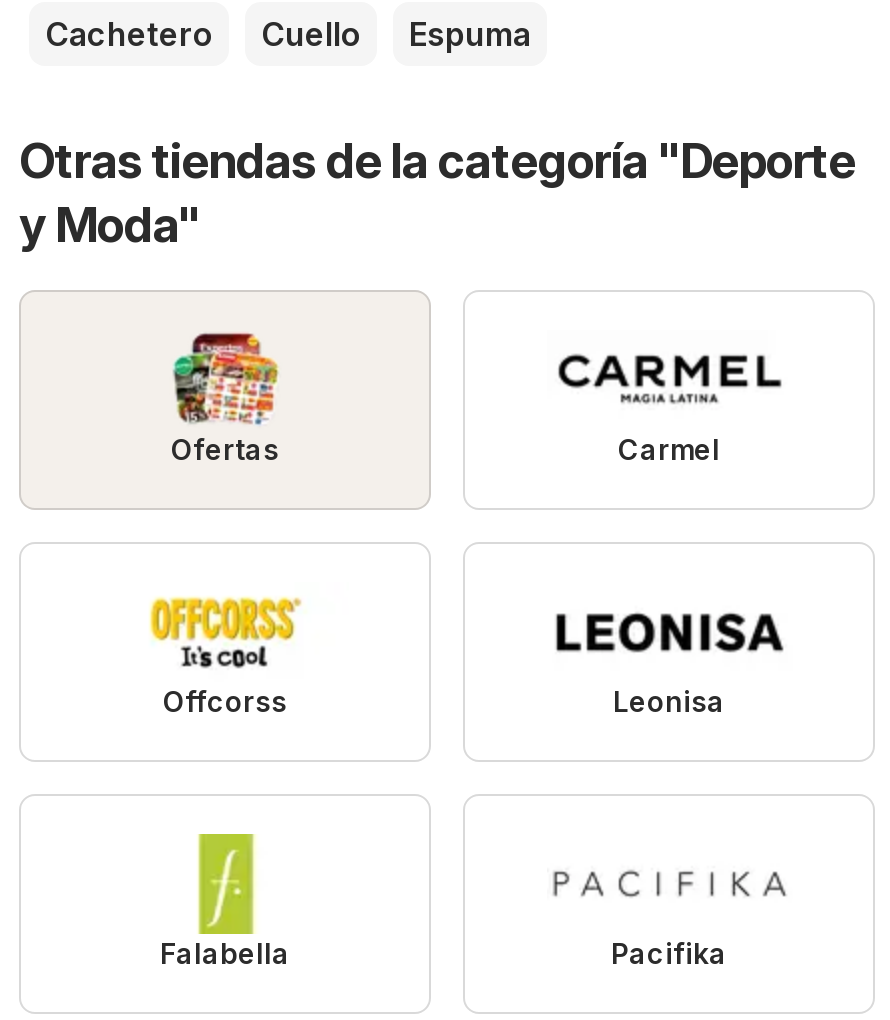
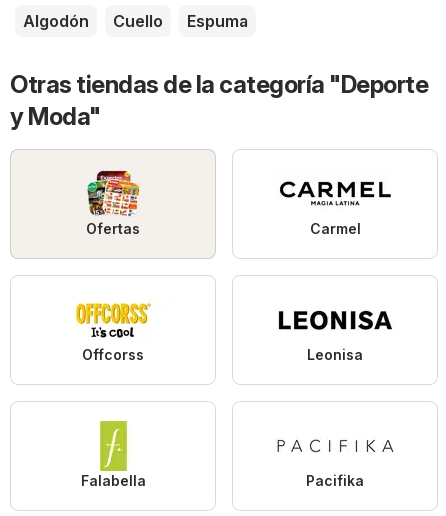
[45,14,213,54] Cachetero -> [23,11,89,31] Algodón

